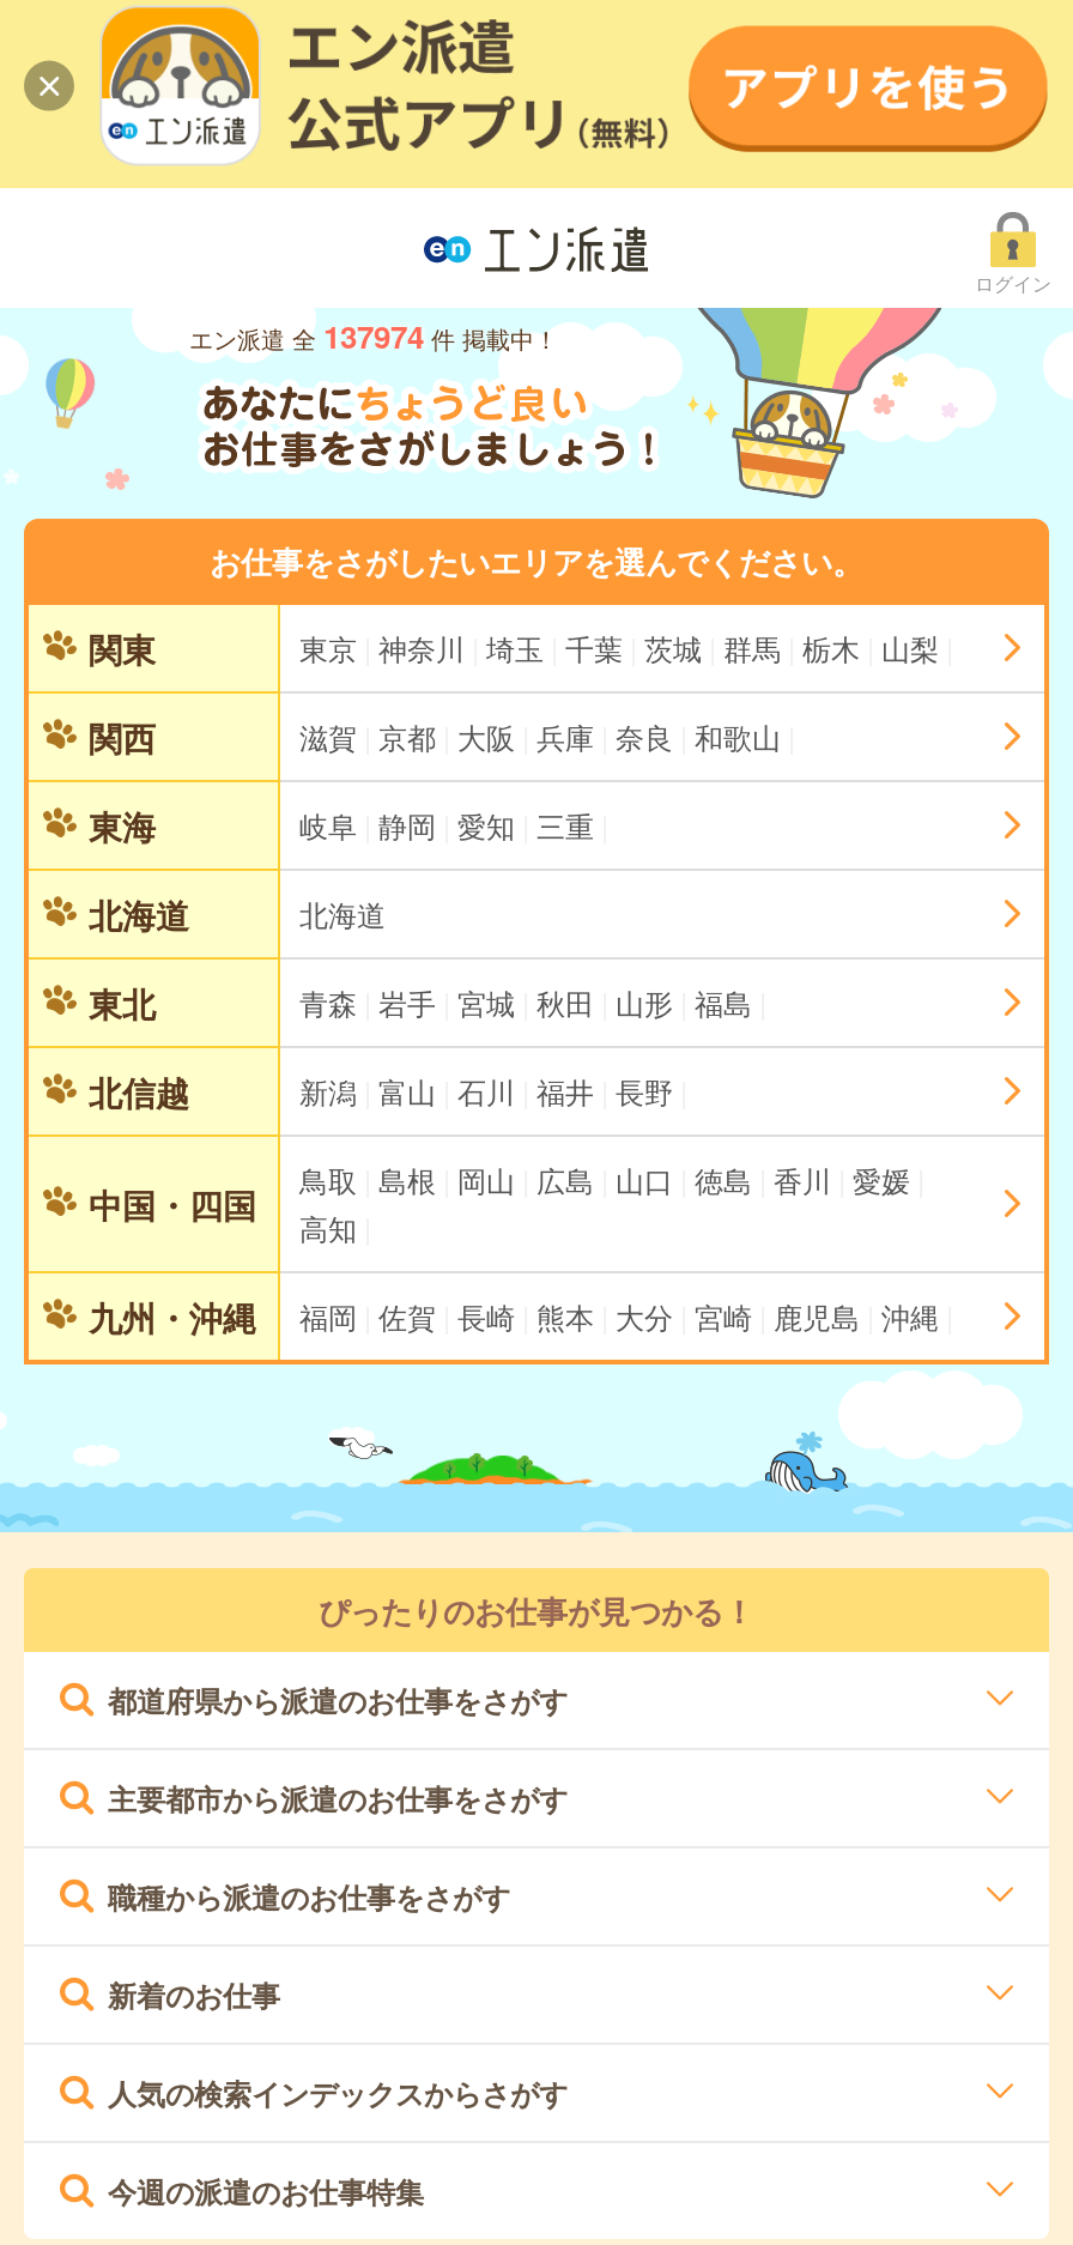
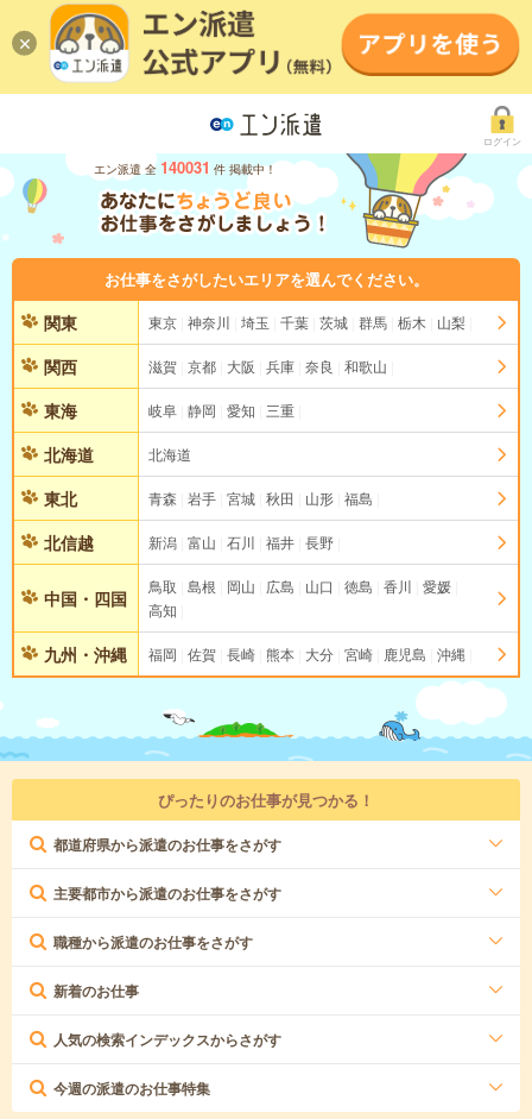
[189,314,558,359] エン派遣 全 137974 件 掲載中！ -> [94,156,277,179] エン派遣 全 140031 件 掲載中！

